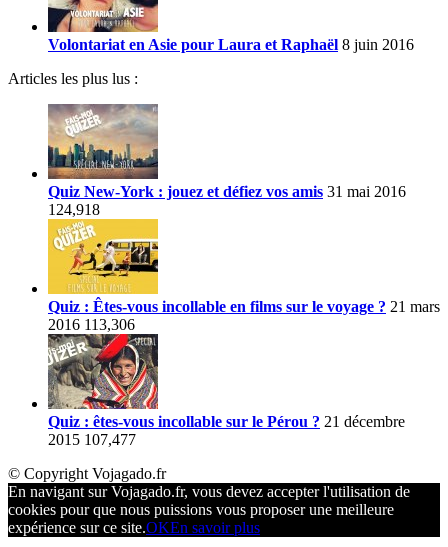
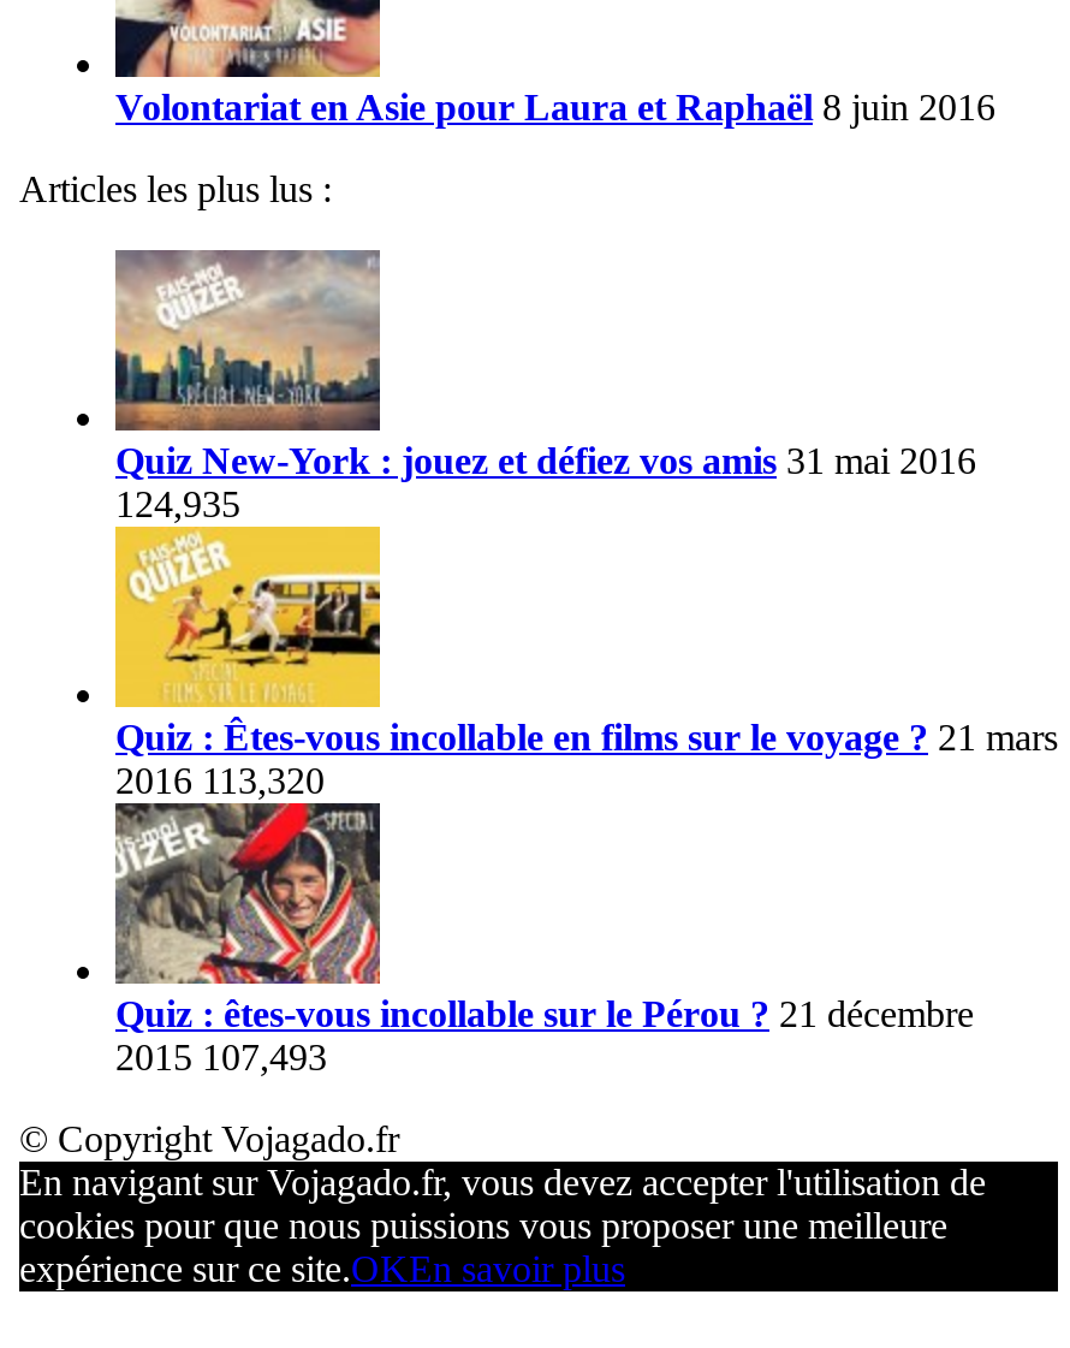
[48,201,100,218] 124,918 -> [115,484,240,525] 124,935
[48,316,135,333] 2016 113,306 -> [115,761,325,802] 2016 113,320
[48,431,136,448] 2015 107,477 -> [115,1037,327,1078] 2015 107,493

